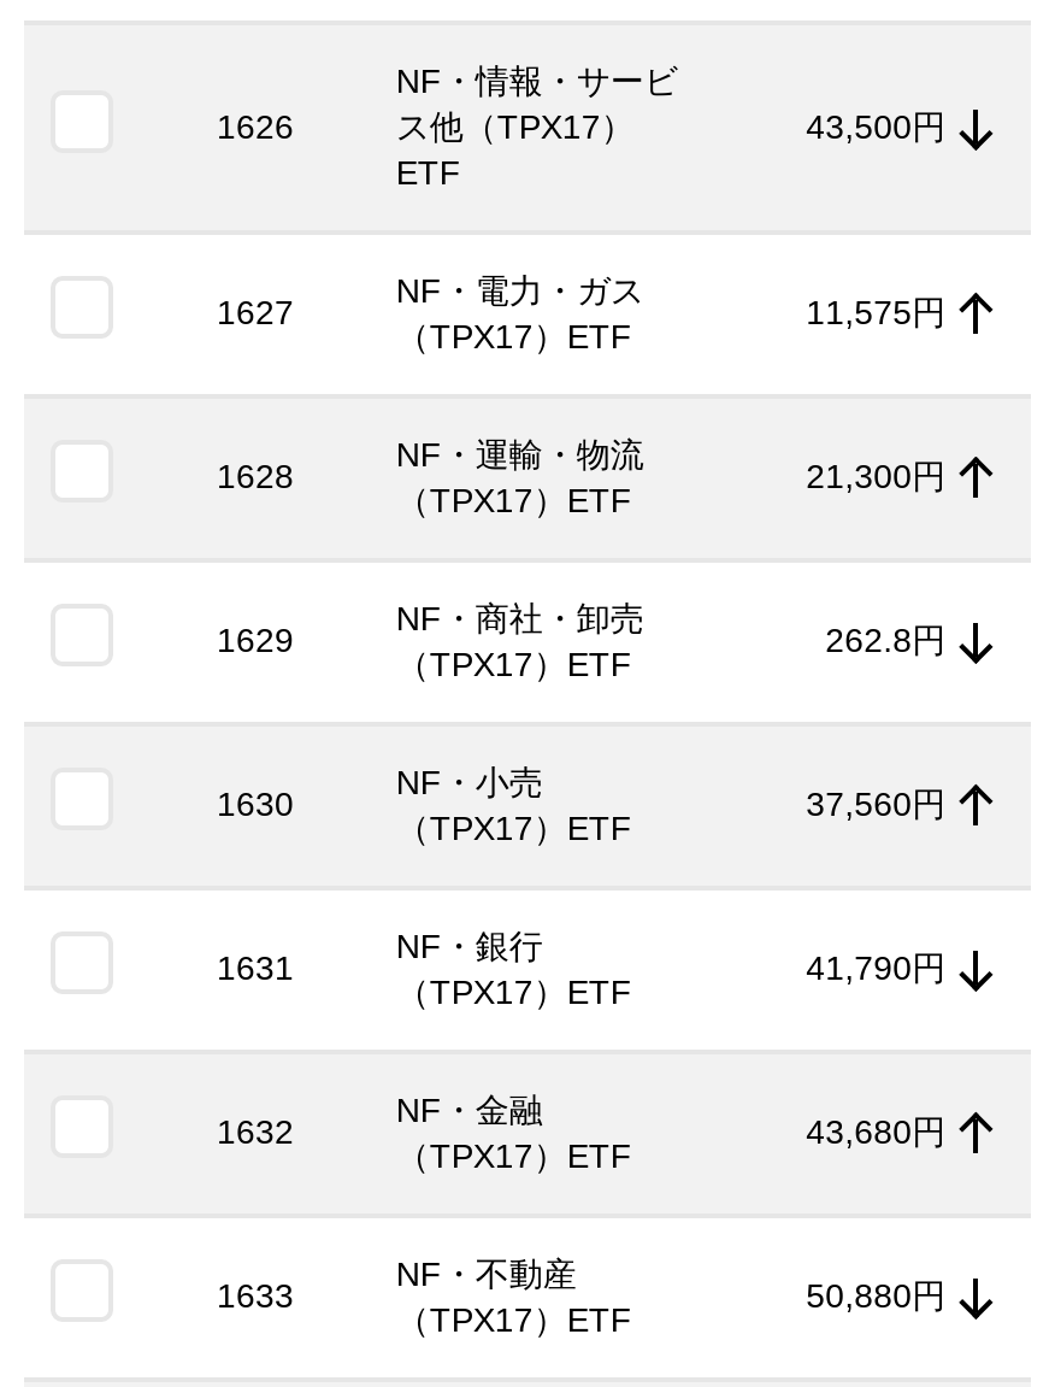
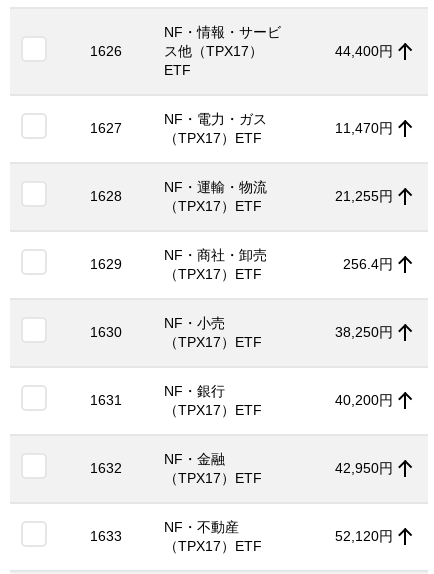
[806,107,946,146] 43,500円 -> [335,43,393,59] 44,400円
[806,293,946,331] 11,575円 -> [335,120,393,136] 11,470円
[806,457,946,495] 21,300円 -> [335,188,393,204] 21,255円
[825,621,946,659] 262.8円 -> [343,256,393,272] 256.4円
[806,784,946,823] 37,560円 -> [335,324,393,340] 38,250円
[806,948,946,987] 41,790円 -> [335,392,393,408] 40,200円
[806,1112,946,1151] 43,680円 -> [335,460,393,476] 42,950円
[806,1276,946,1315] 50,880円 -> [335,528,393,544] 52,120円

